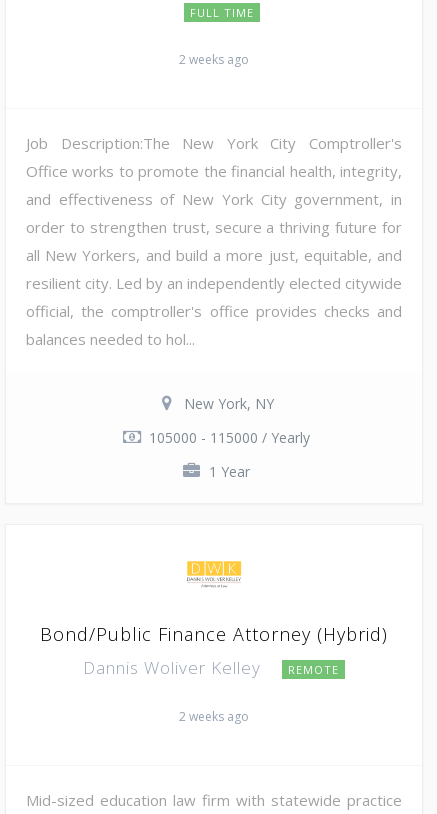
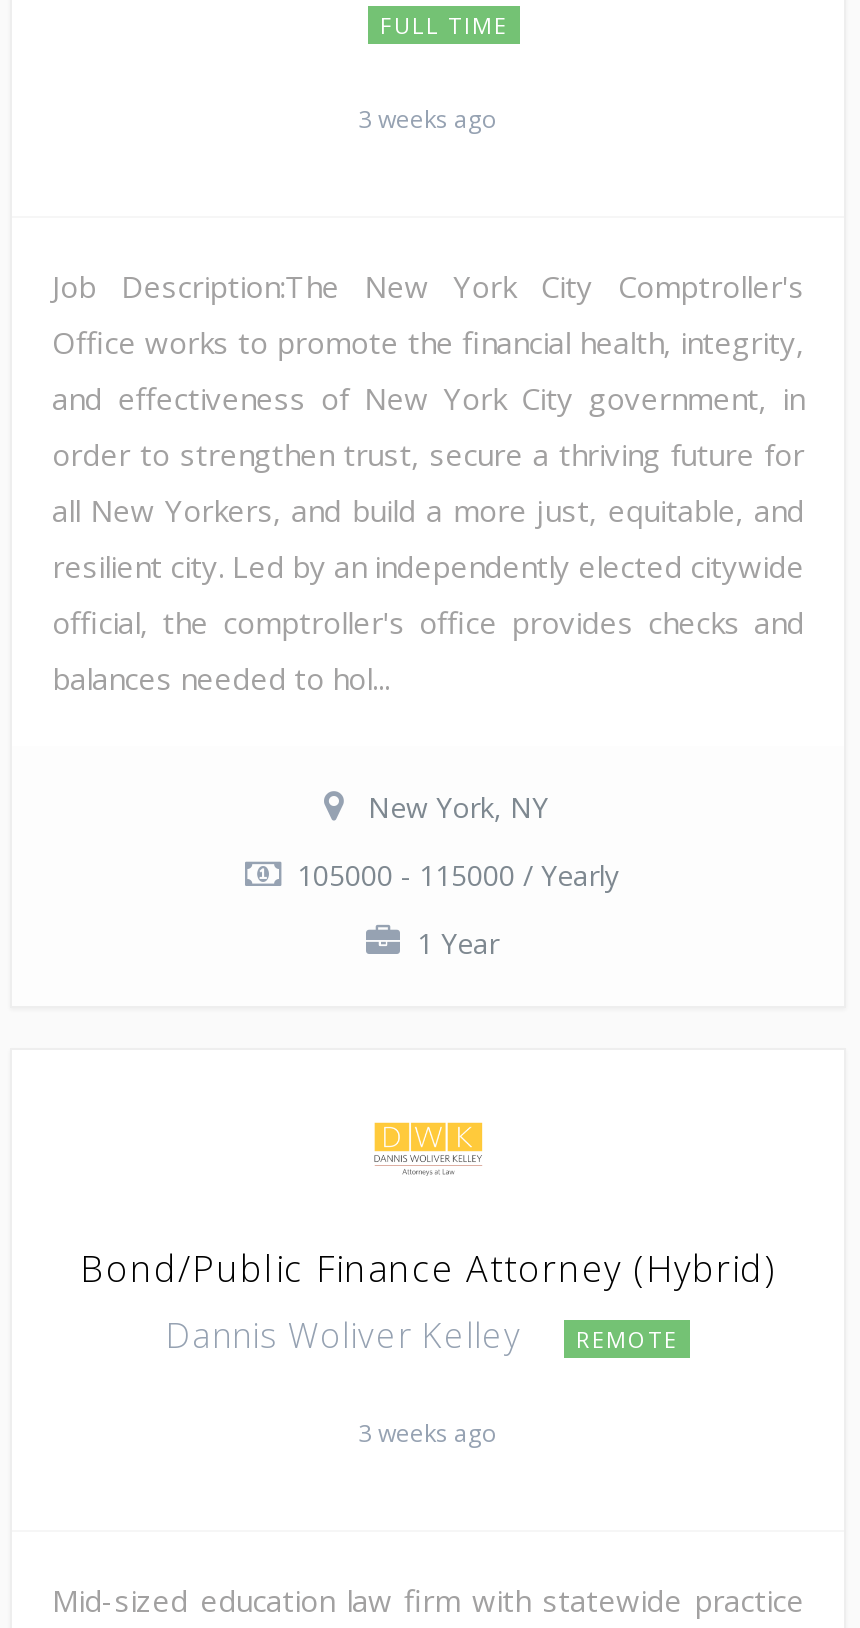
[179,50,249,67] 2 weeks ago -> [358,101,498,135] 3 weeks ago
[179,707,249,724] 2 weeks ago -> [358,1415,498,1449] 3 weeks ago

